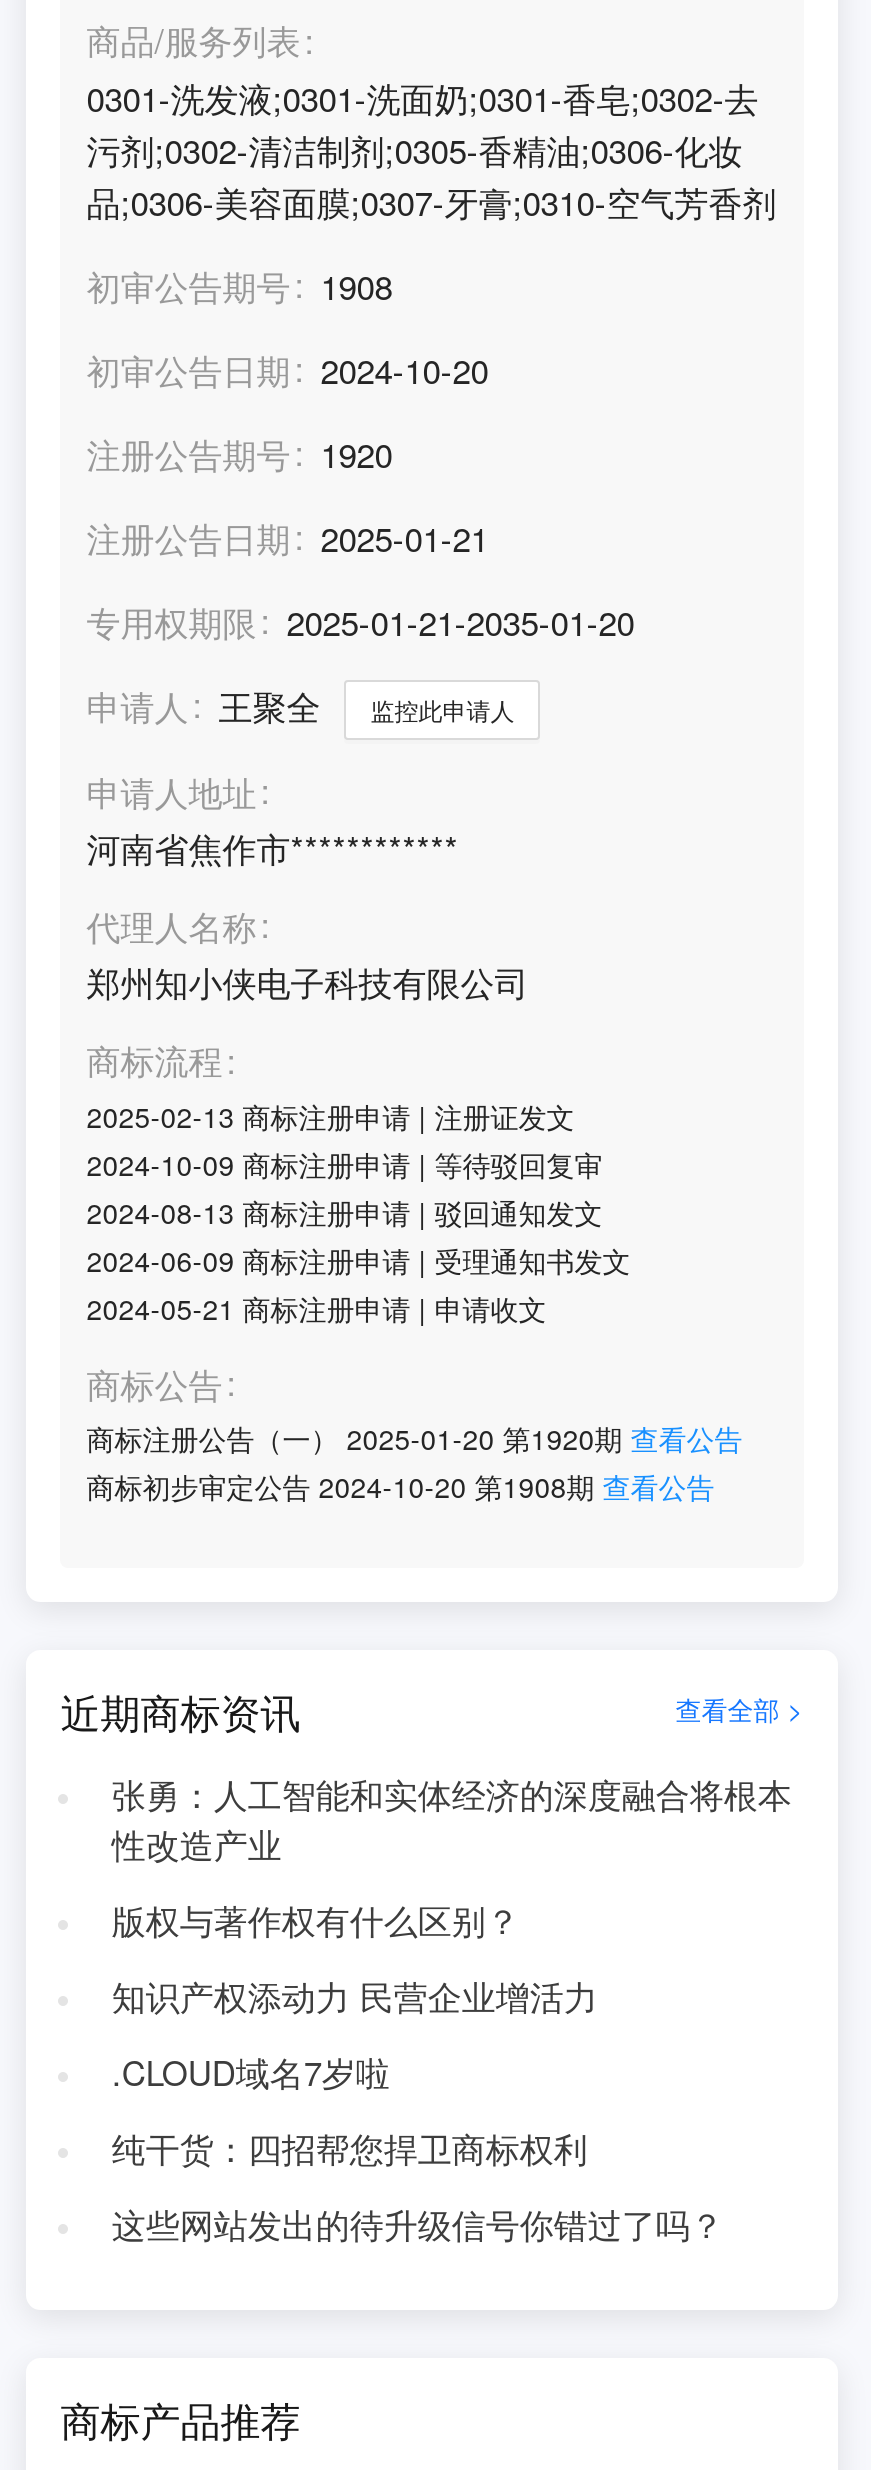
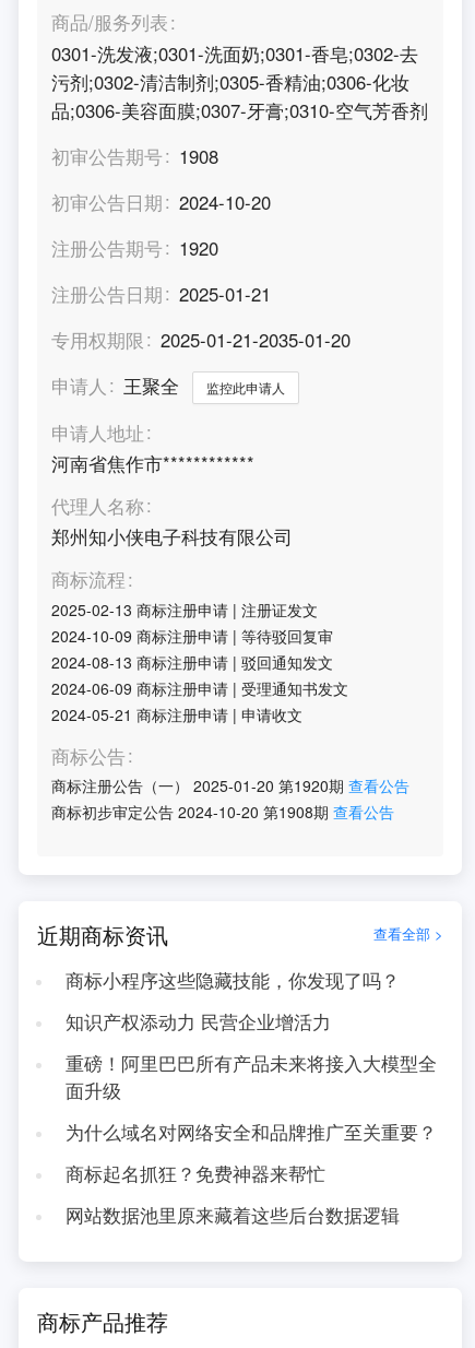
[112,1770,792,1944] 张勇：人工智能和实体经济的深度融合将根本 | 性改造产业 | 版权与著作权有什么区别？ -> [65,967,399,993] 商标小程序这些隐藏技能，你发现了吗？
moved [112,1972,598,2020] -> [65,1008,331,1034]: 知识产权添动力 民营企业增活力
[112,2048,724,2248] .CLOUD域名7岁啦 | 纯干货：四招帮您捍卫商标权利 | 这些网站发出的待升级信号你错过了吗？ -> [65,1050,437,1228] 重磅！阿里巴巴所有产品未来将接入大模型全 | 面升级 | 为什么域名对网络安全和品牌推广至关重要？ | 商标起名抓狂？免费神器来帮忙 | 网站数据池里原来藏着这些后台数据逻辑

